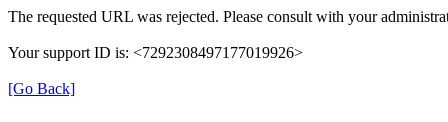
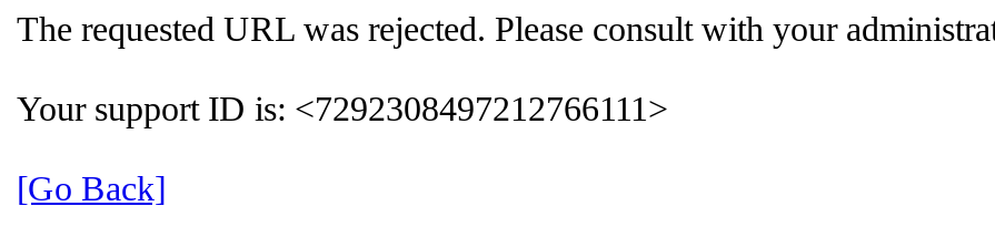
[8,44,303,61] Your support ID is: <7292308497177019926> -> [17,90,668,127] Your support ID is: <7292308497212766111>

